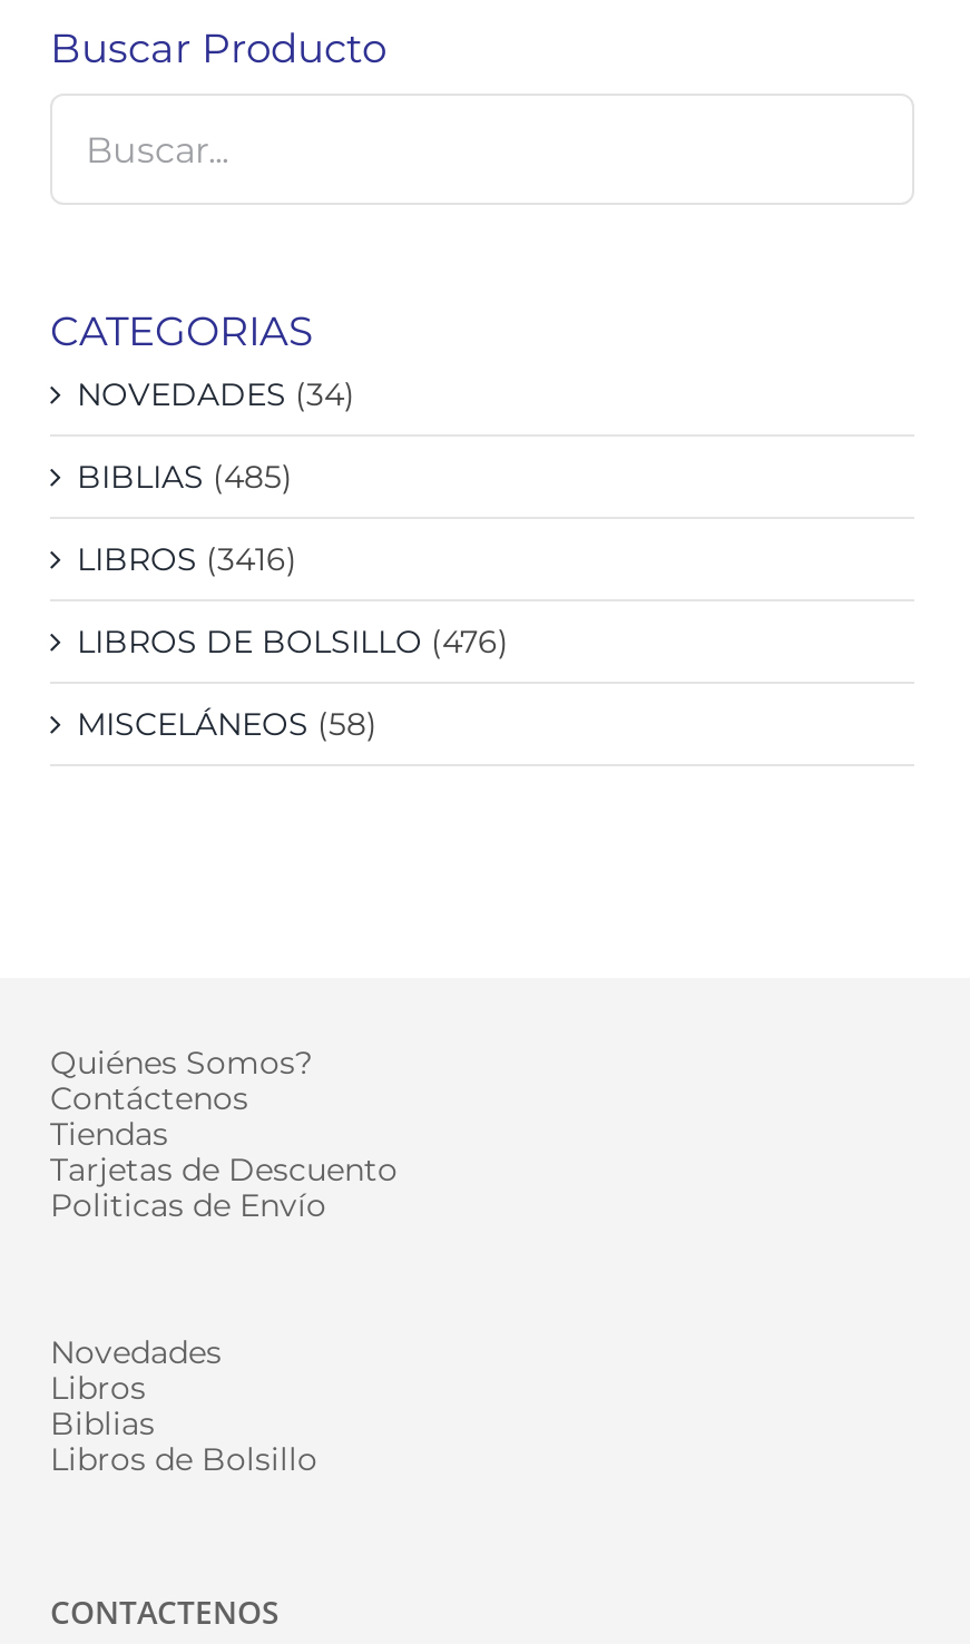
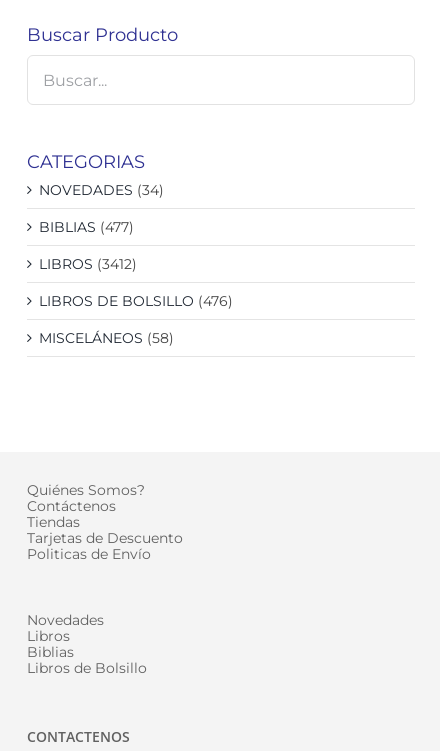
[77,457,293,497] BIBLIAS (485) -> [39,218,134,236] BIBLIAS (477)
[77,540,297,580] LIBROS (3416) -> [39,255,137,273] LIBROS (3412)

